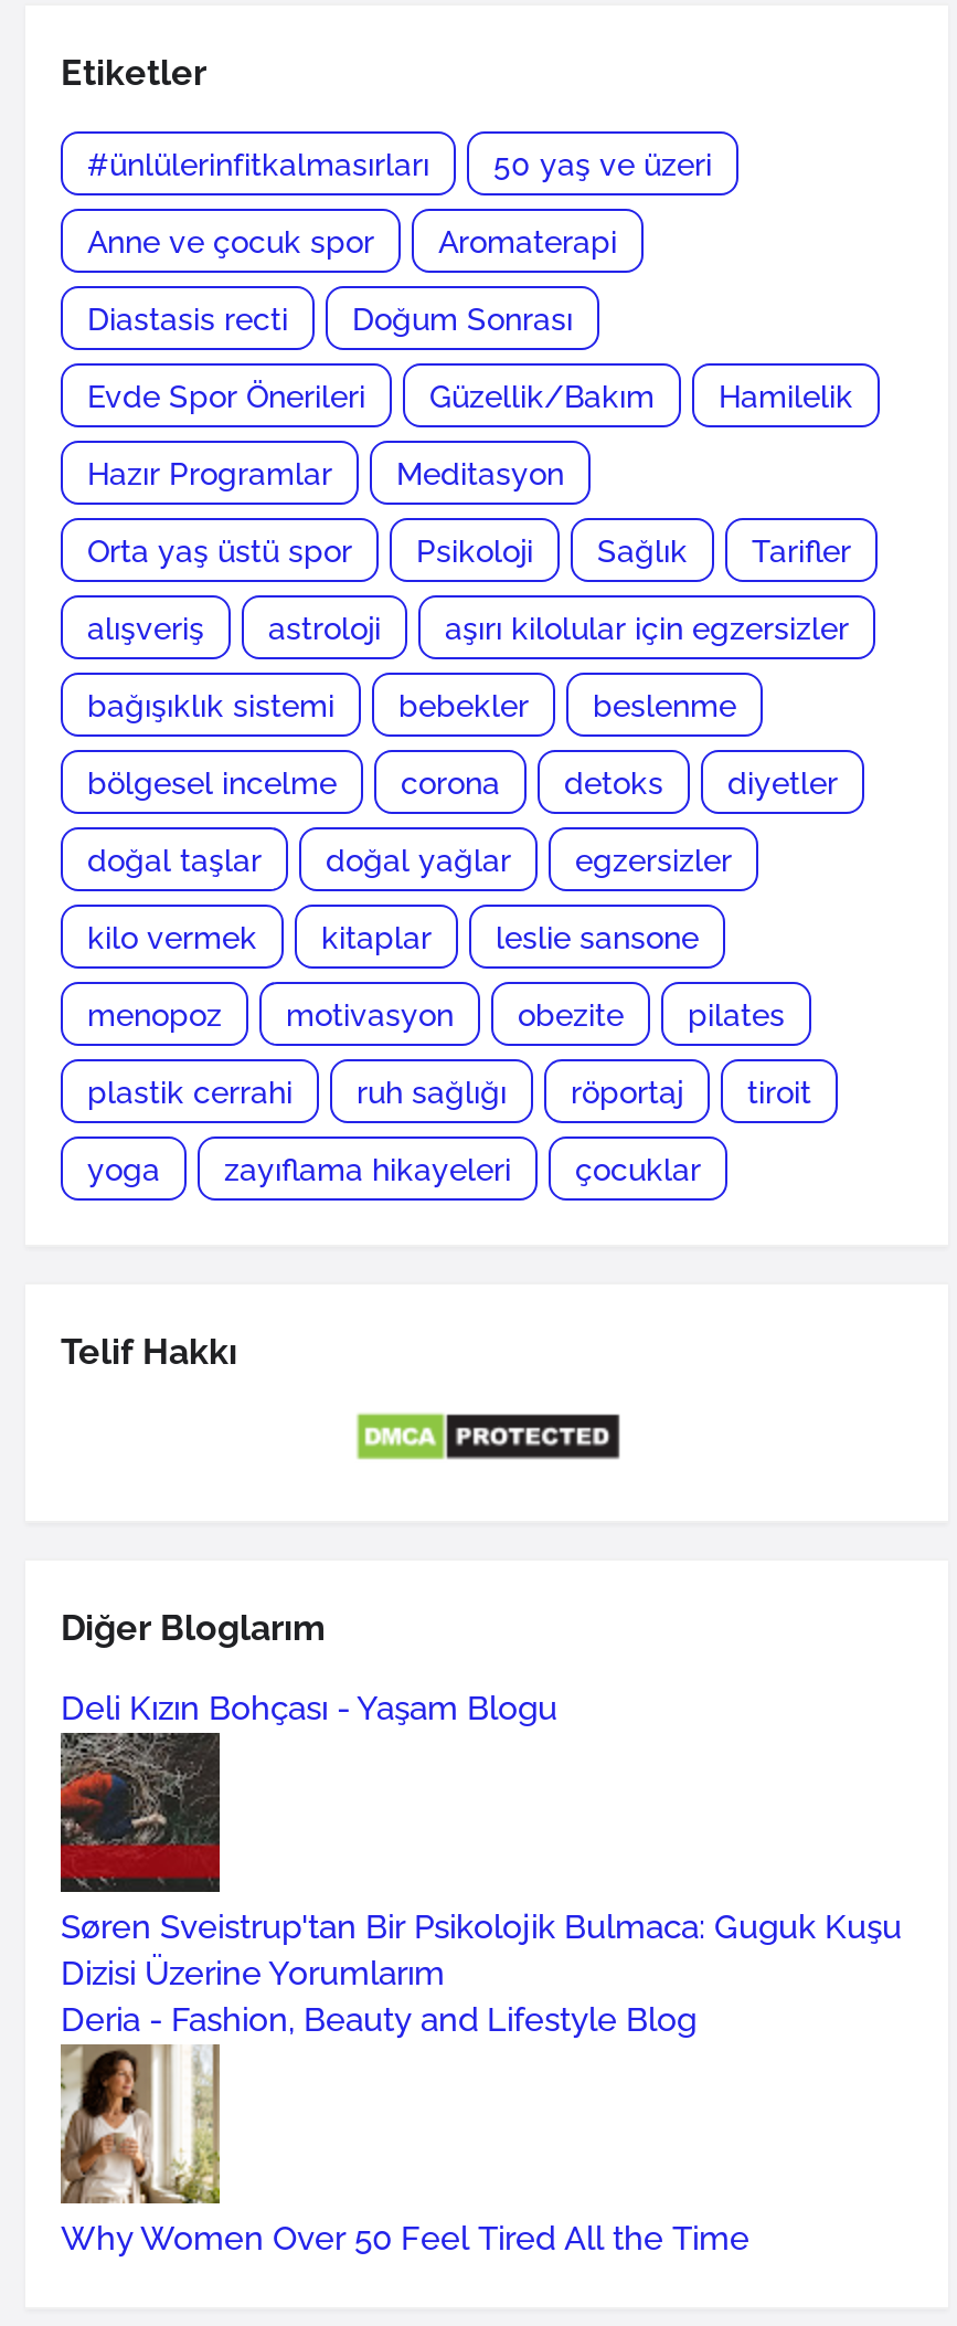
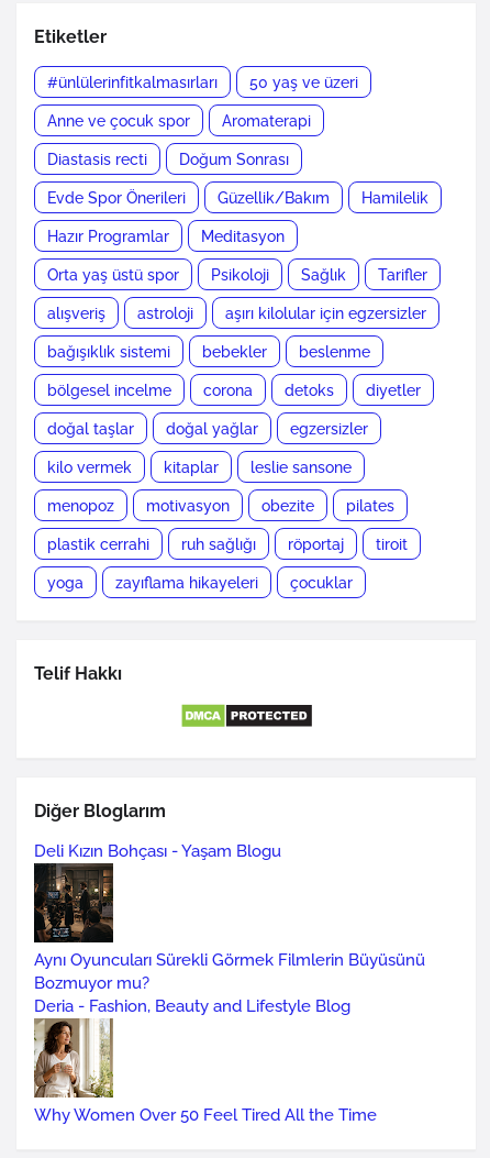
[59,1735,902,1994] [image] | Søren Sveistrup'tan Bir Psikolojik Bulmaca: Guguk Kuşu | Dizisi Üzerine Yorumlarım -> [33,864,425,993] [image] | Aynı Oyuncuları Sürekli Görmek Filmlerin Büyüsünü | Bozmuyor mu?

